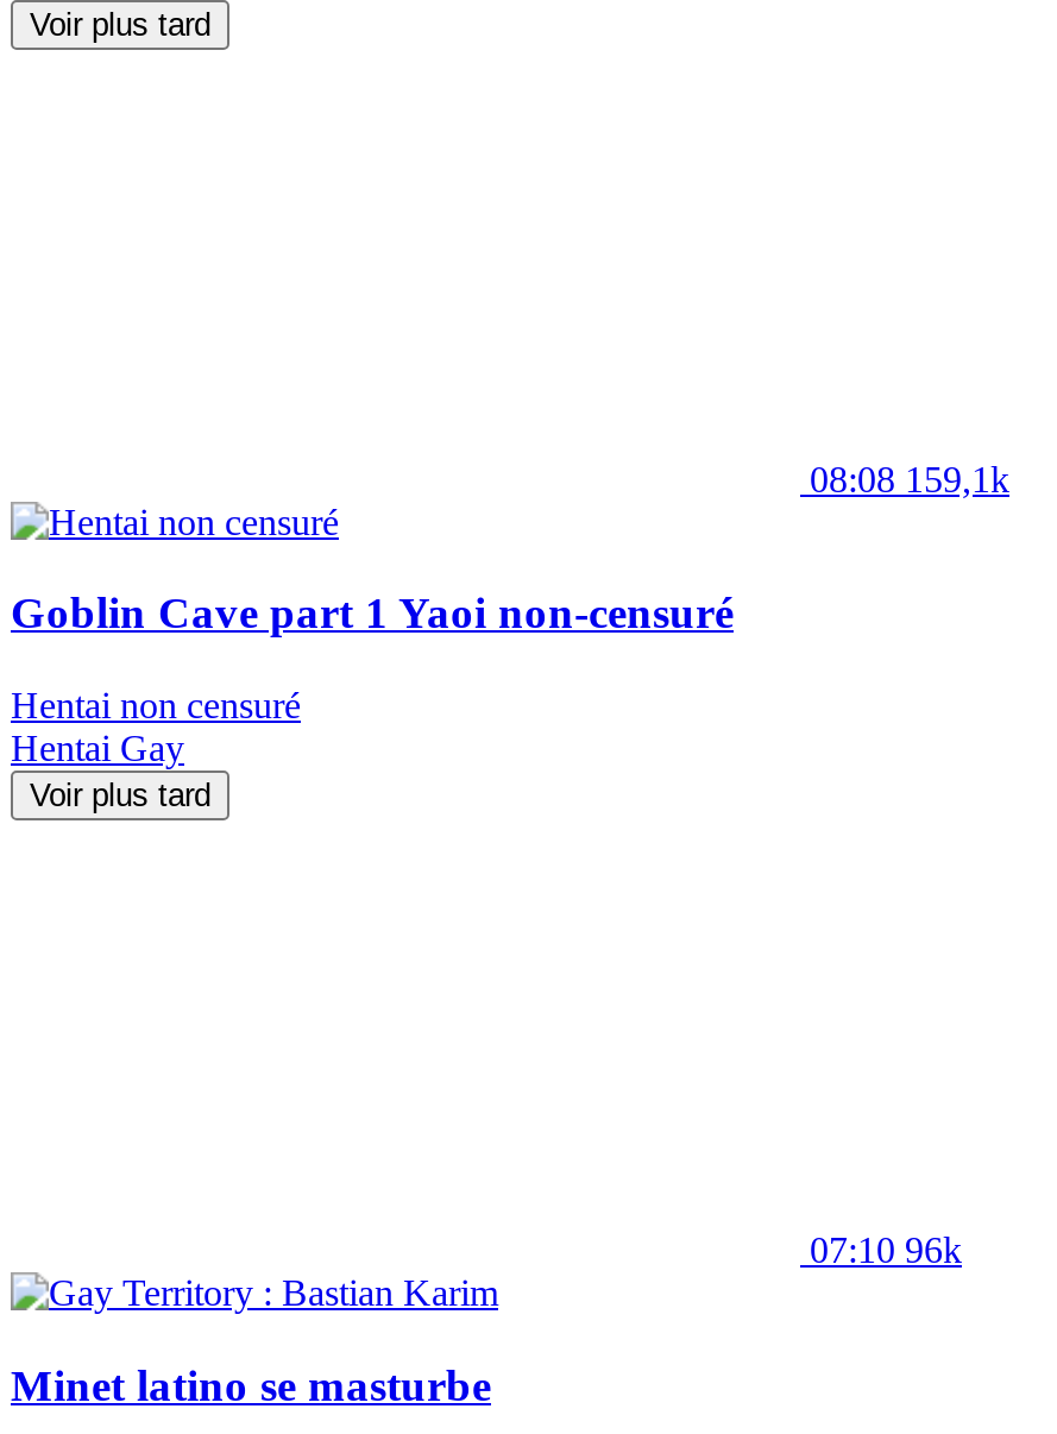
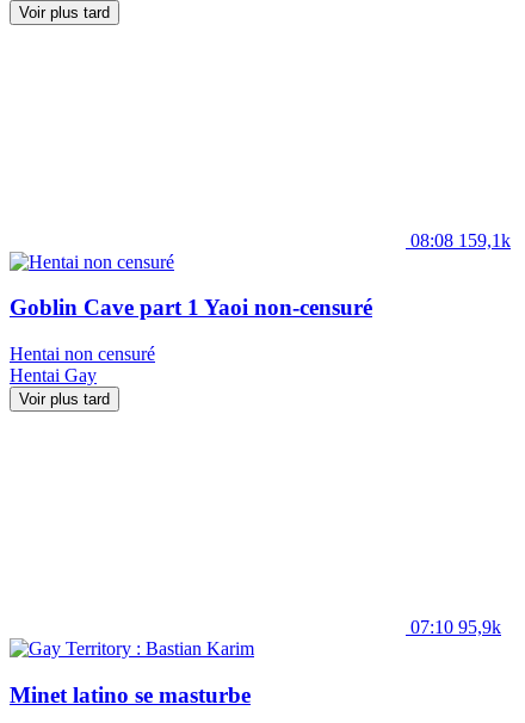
[810,1229,962,1270] 07:10 96k -> [410,617,501,637] 07:10 95,9k

